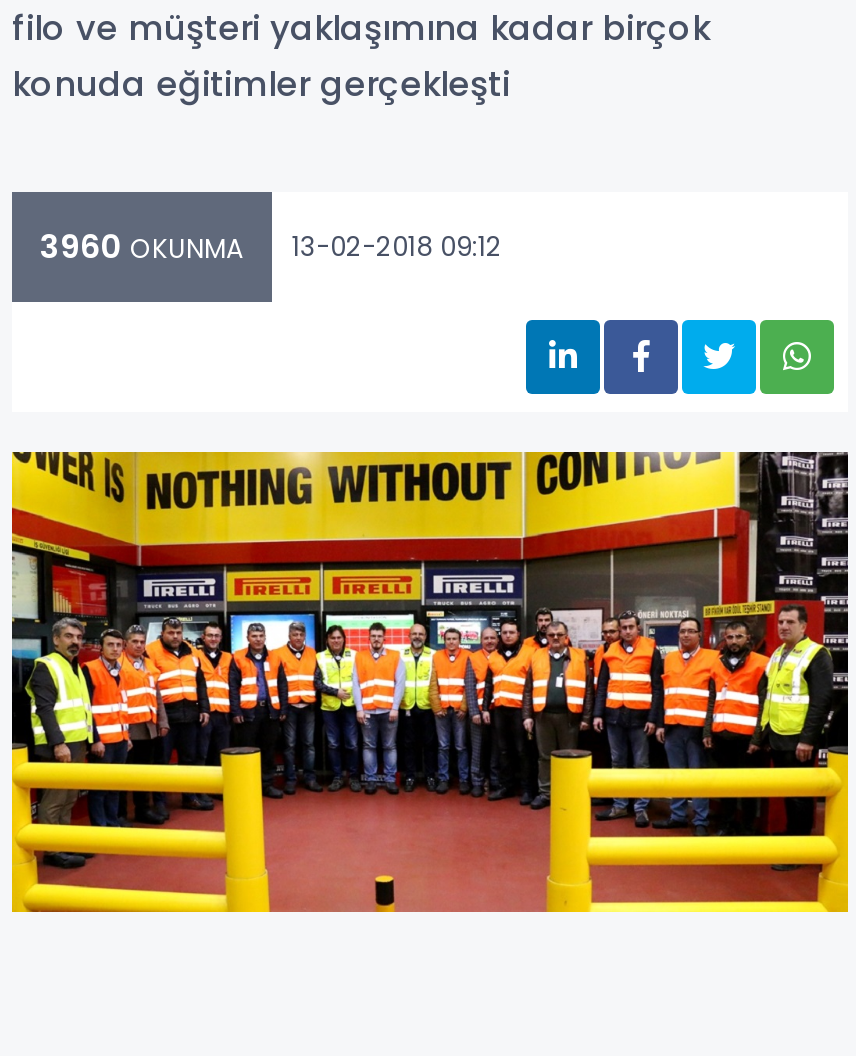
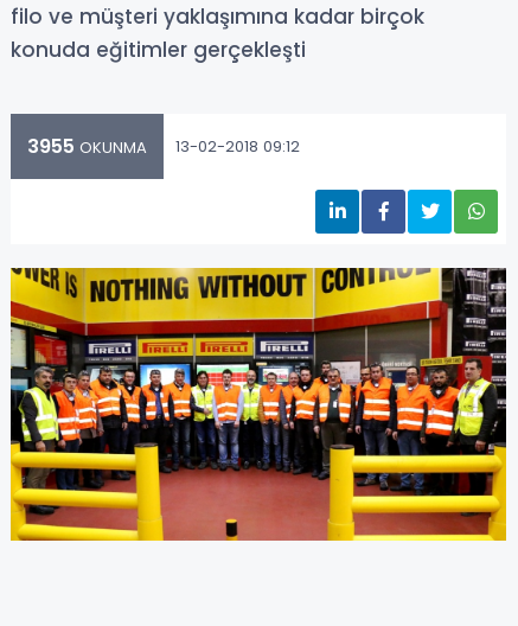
[40,225,502,271] 3960 OKUNMA 13-02-2018 09:12 -> [27,133,300,161] 3955 OKUNMA 13-02-2018 09:12

